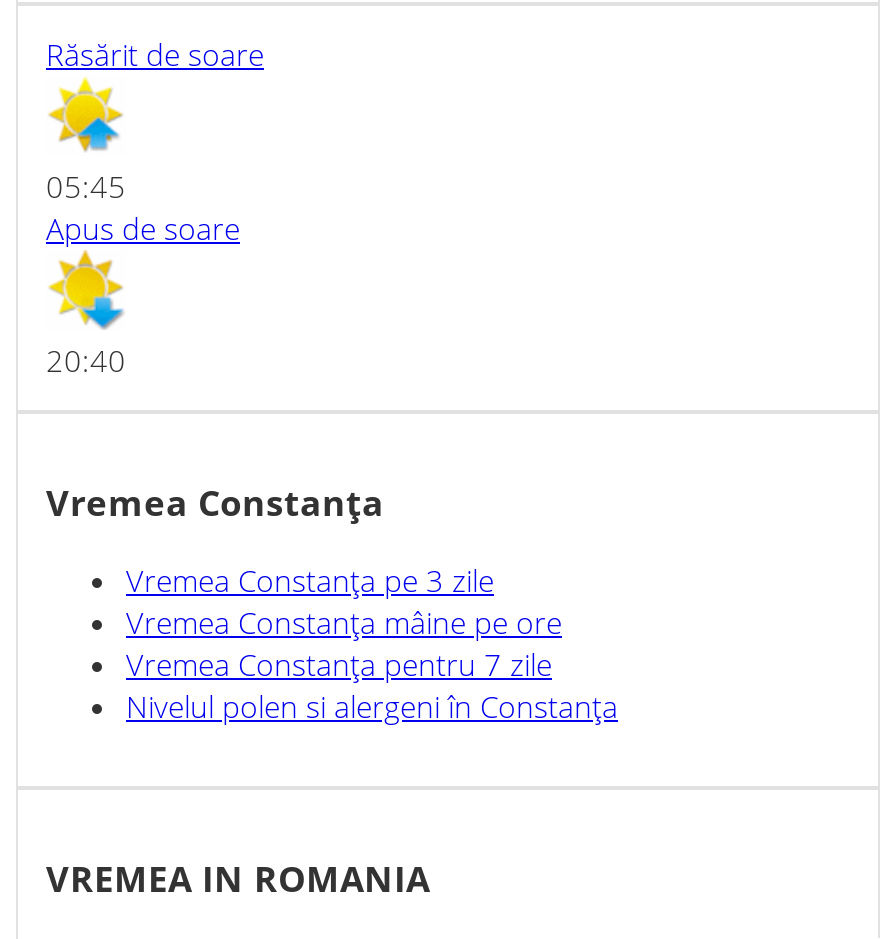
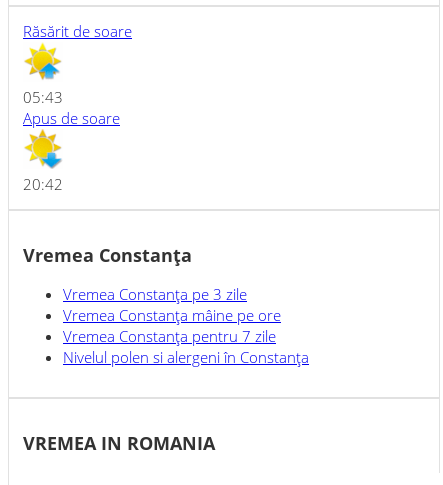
[46,167,126,207] 05:45 -> [23,87,63,107] 05:43
[46,341,126,381] 20:40 -> [23,174,63,194] 20:42

